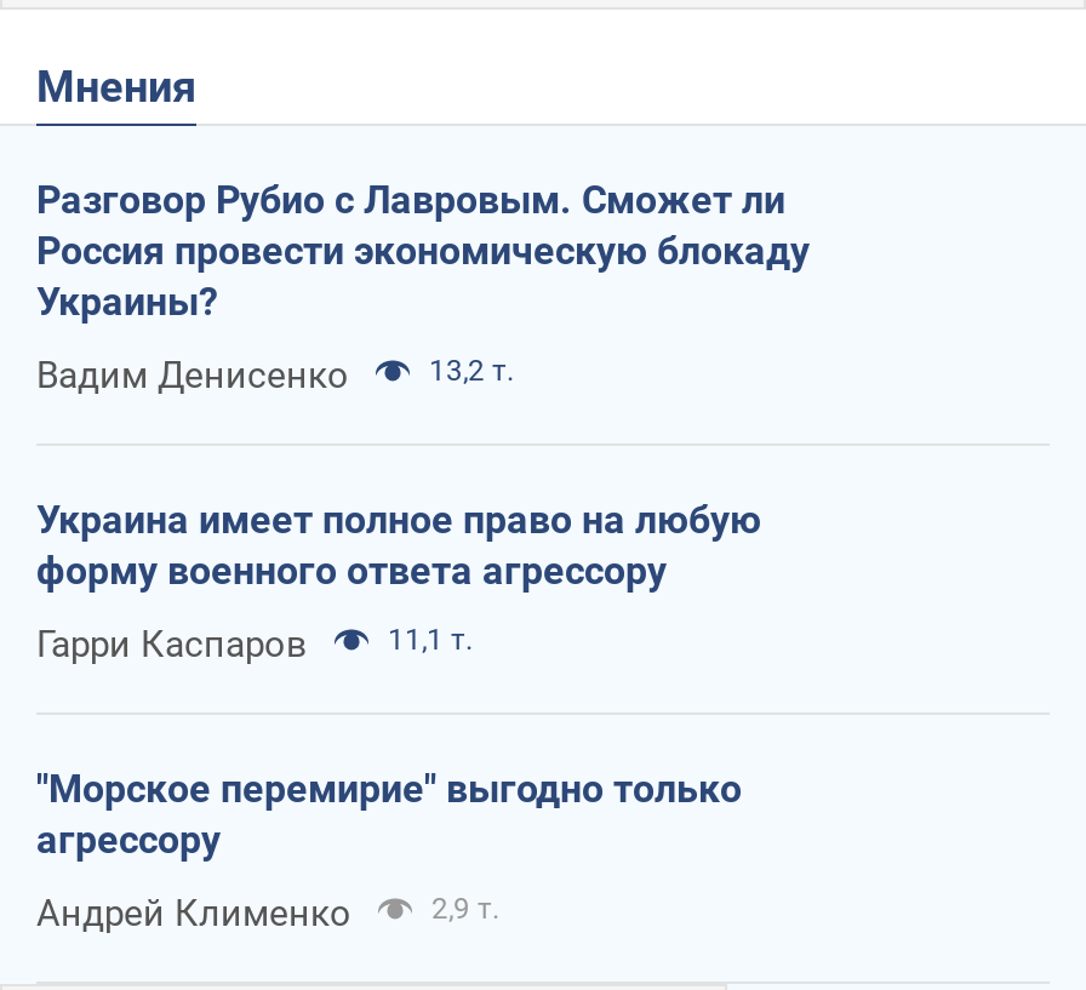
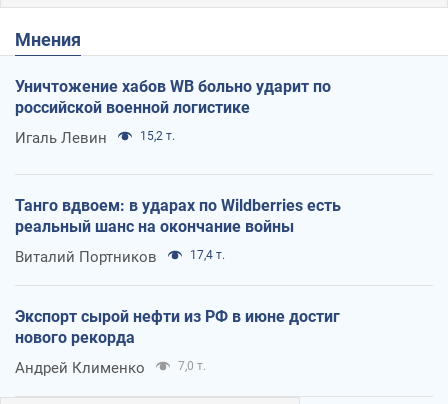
[36,177,810,325] Разговор Рубио с Лавровым. Сможет ли | Россия провести экономическую блокаду | Украины? -> [15,77,331,117] Уничтожение хабов WB больно ударит по | российской военной логистике
[36,354,514,398] Вадим Денисенко | 13,2 т. -> [15,129,175,147] Игаль Левин | 15,2 т.
[36,497,761,594] Украина имеет полное право на любую | форму военного ответа агрессору -> [15,196,341,236] Танго вдвоем: в ударах по Wildberries есть | реальный шанс на окончание войны
[36,623,473,667] Гарри Каспаров | 11,1 т. -> [15,248,225,266] Виталий Портников | 17,4 т.
[36,766,742,863] "Морское перемирие" выгодно только | агрессору -> [15,307,340,347] Экспорт сырой нефти из РФ в июне достиг | нового рекорда
[431,892,499,926] 2,9 т. -> [178,359,206,373] 7,0 т.

